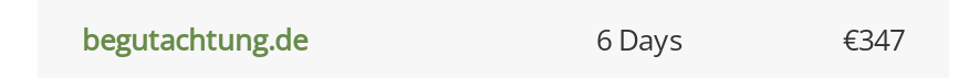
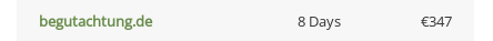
[596,20,683,59] 6 Days -> [297,11,340,31] 8 Days

